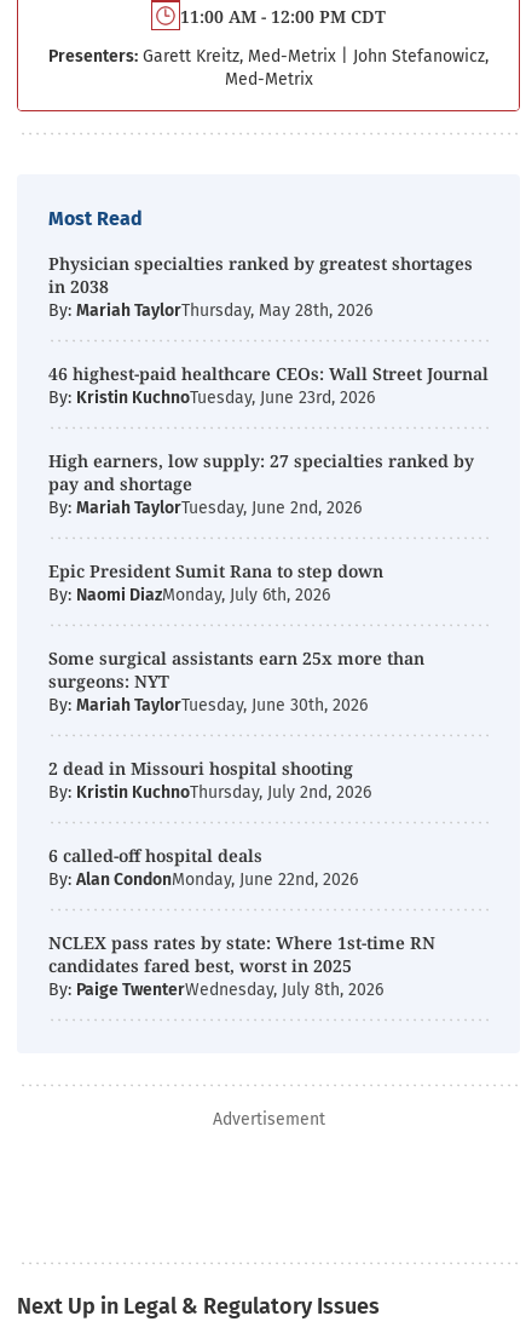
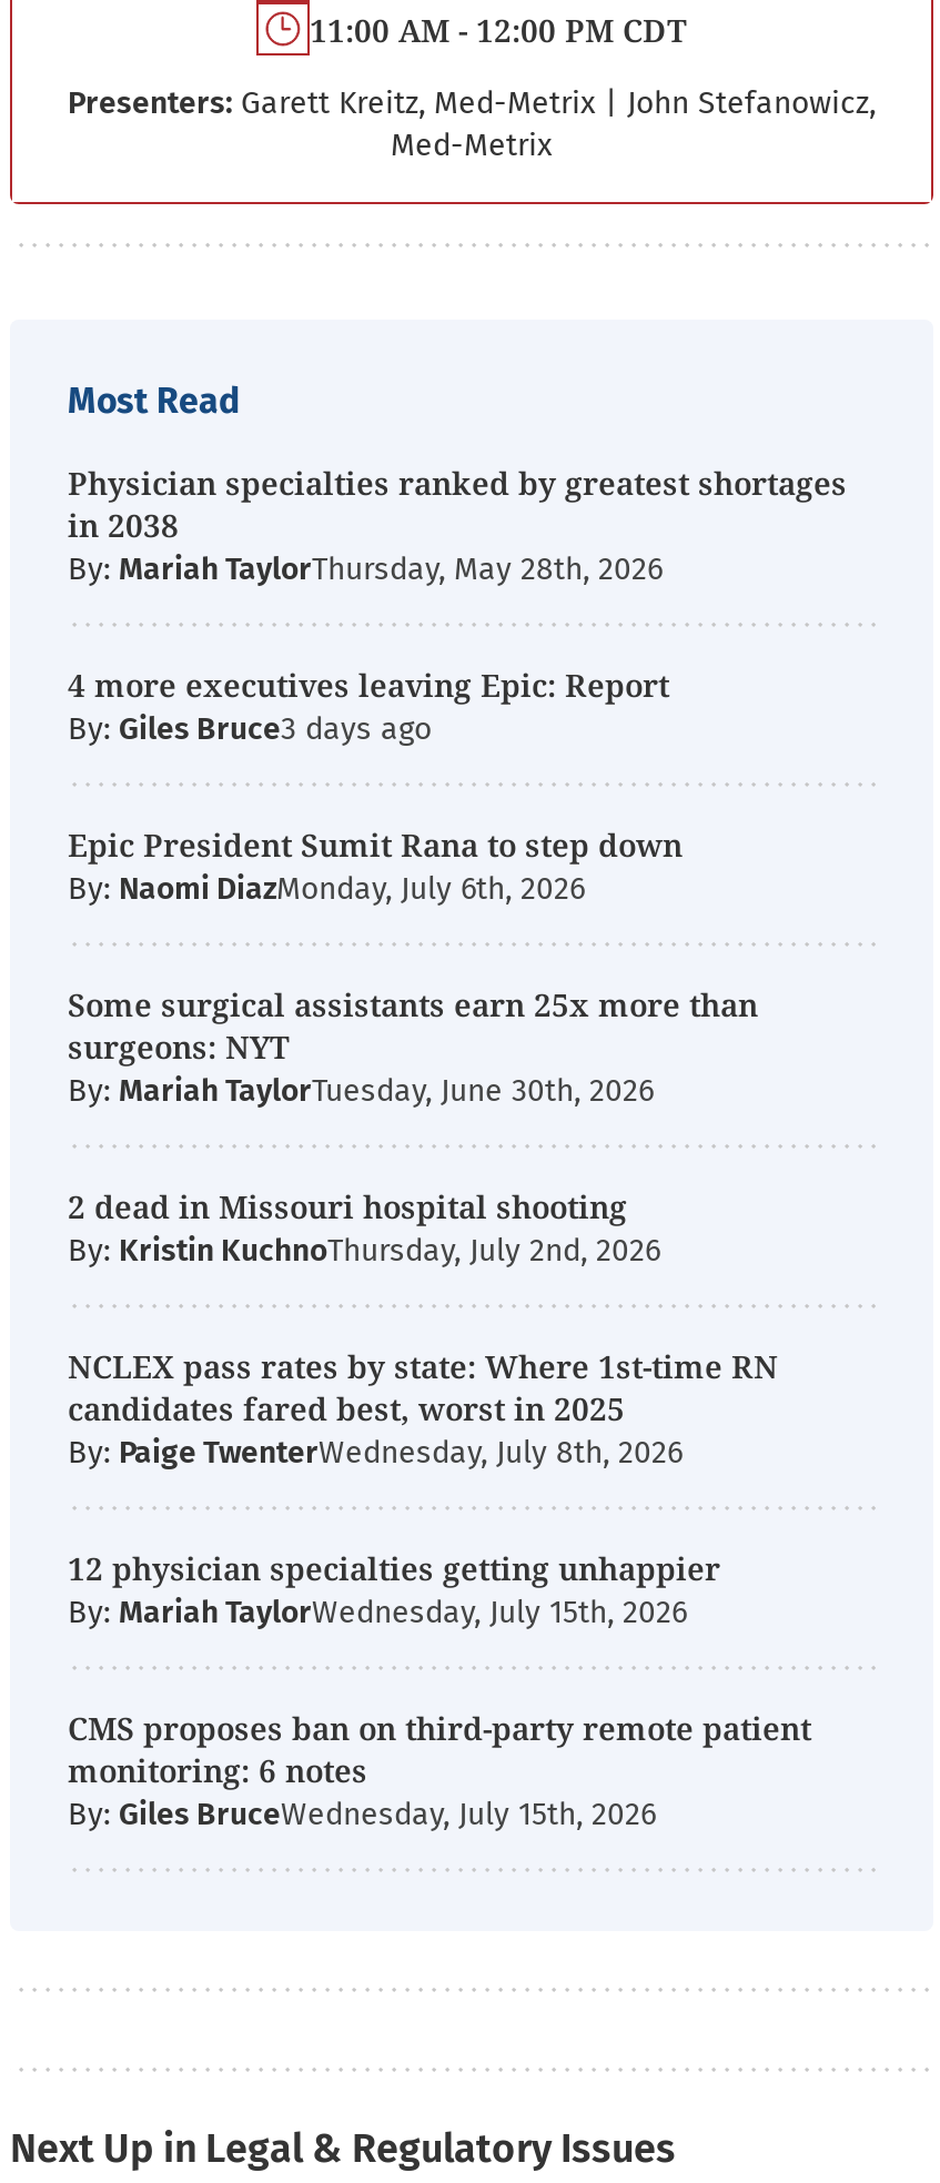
[48,362,489,518] 46 highest-paid healthcare CEOs: Wall Street Journal | By: Kristin KuchnoTuesday, June 23rd, 2026 | High earners, low supply: 27 specialties ranked by | pay and shortage | By: Mariah TaylorTuesday, June 2nd, 2026 -> [68,664,669,748] 4 more executives leaving Epic: Report | By: Giles Bruce
[48,844,358,890] 6 called-off hospital deals | By: Alan CondonMonday, June 22nd, 2026 -> none
moved [48,931,435,1000] -> [68,1345,778,1472]: NCLEX pass rates by state: Where 1st-time RN | candidates fared best, worst in 2025 | By: Paige TwenterWednesday, July 8th, 2026
[212,1109,325,1130] Advertisement -> [68,1547,811,1833] 12 physician specialties getting unhappier | By: Mariah TaylorWednesday, July 15th, 2026 | CMS proposes ban on third-party remote patient | monitoring: 6 notes | By: Giles BruceWednesday, July 15th, 2026

